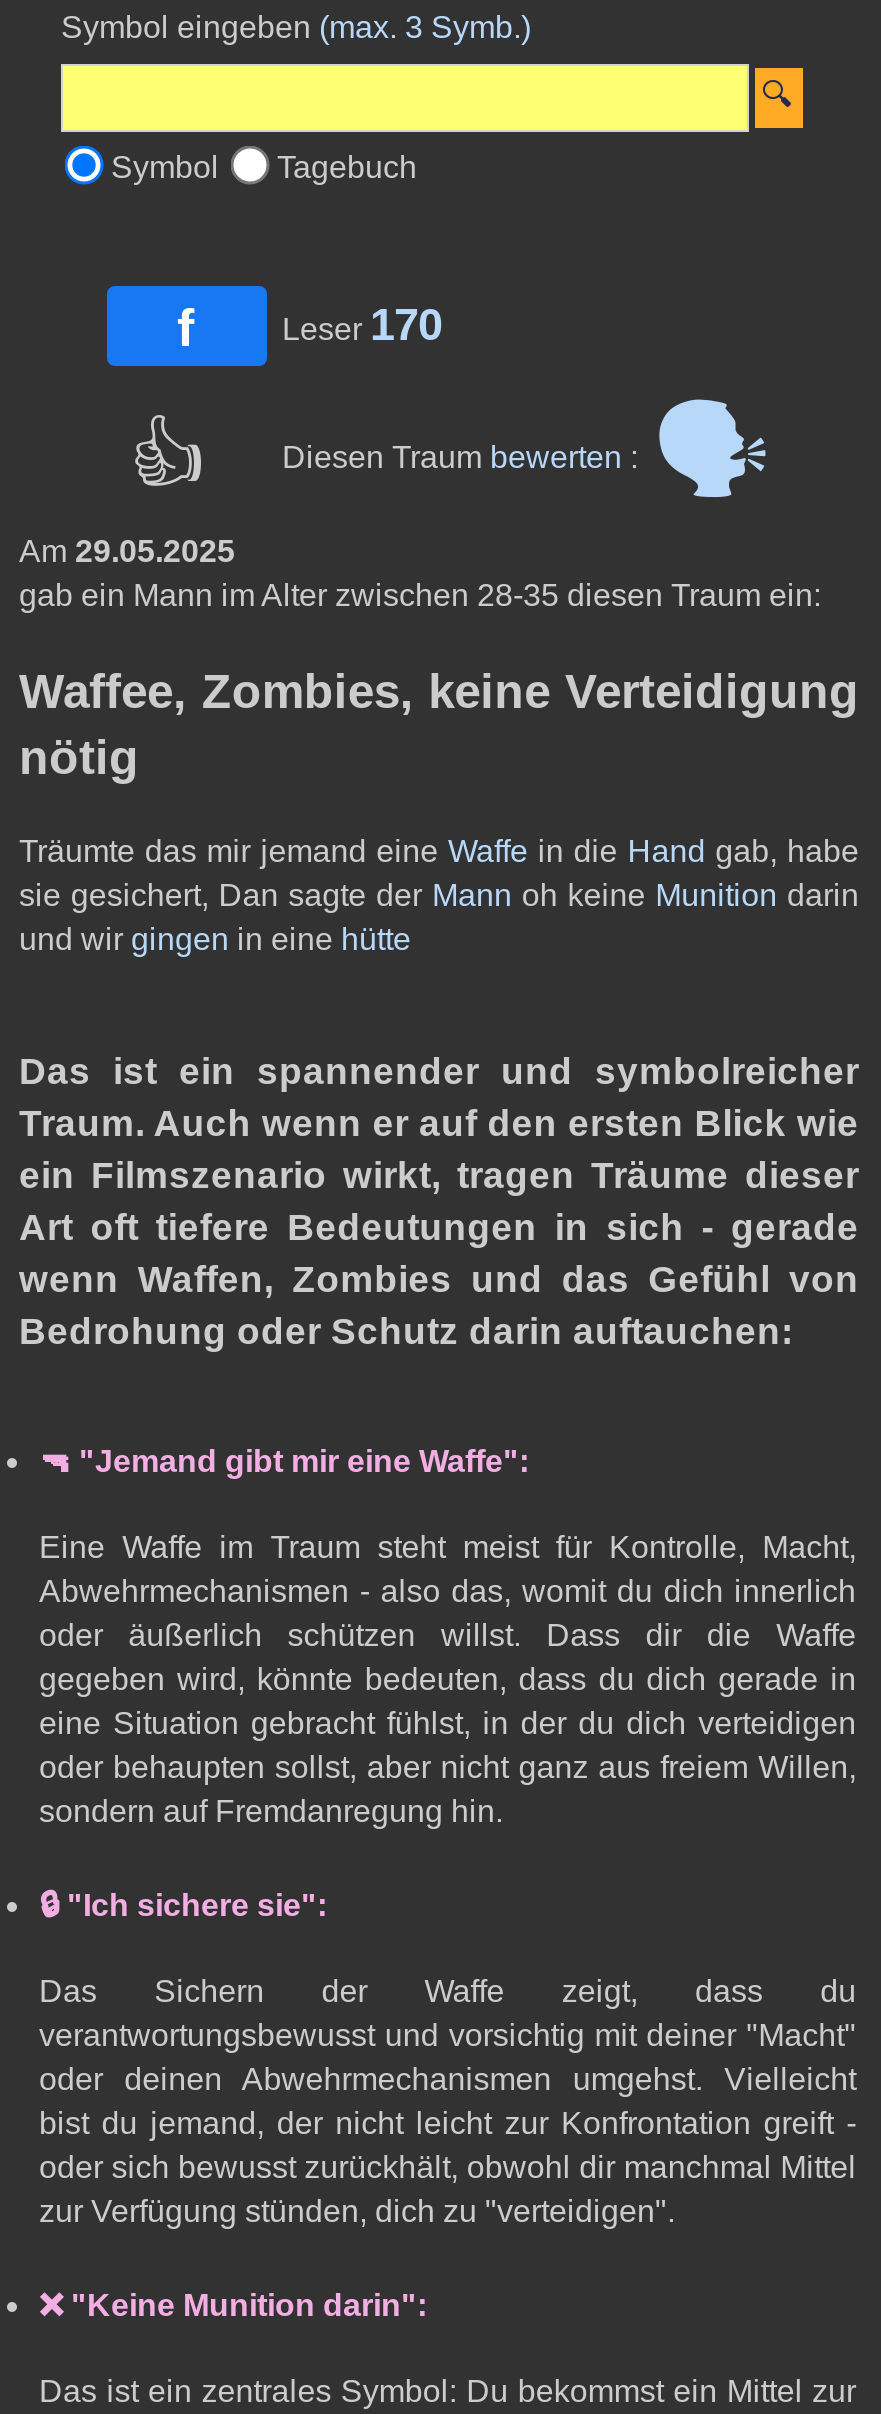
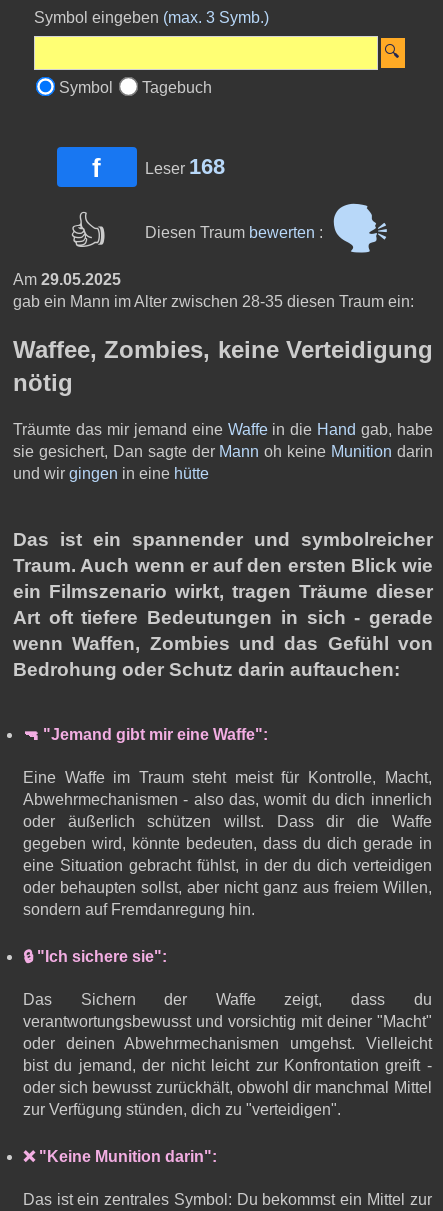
[177,298,442,358] f Leser 170 -> [92,153,224,183] f Leser 168

